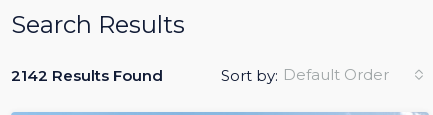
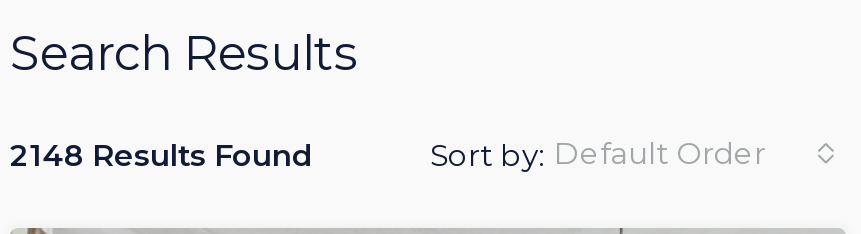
[11,65,163,84] 2142 Results Found -> [10,135,314,173] 2148 Results Found

